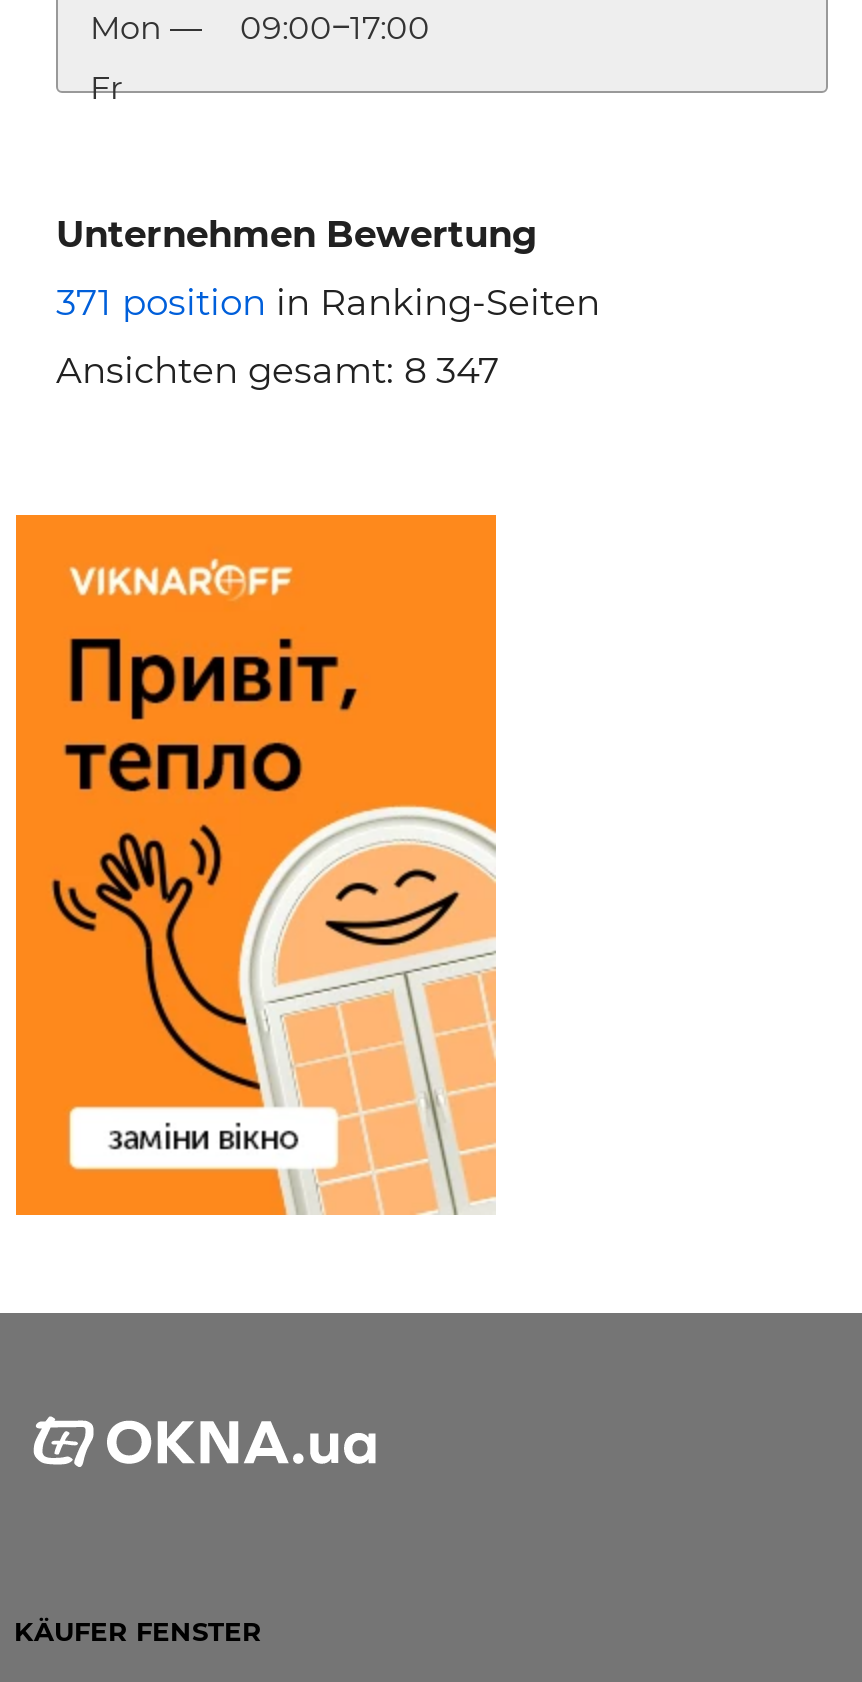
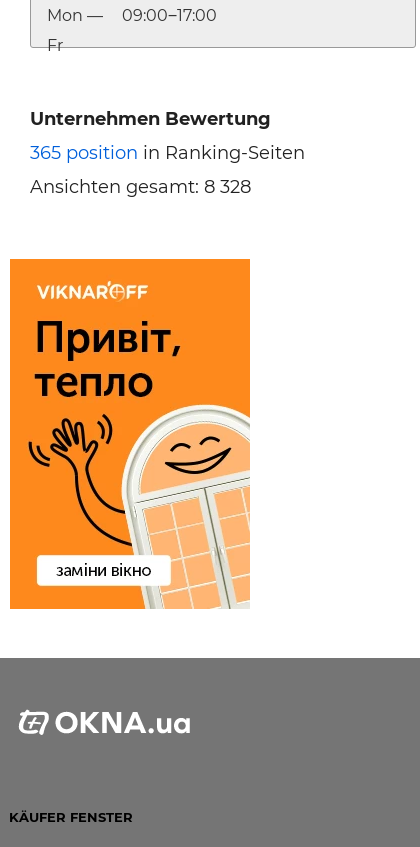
[56,281,600,325] 371 position in Ranking-Seiten -> [30,142,305,164] 365 position in Ranking-Seiten
[56,349,500,393] Ansichten gesamt: 8 347 -> [30,176,251,198] Ansichten gesamt: 8 328

